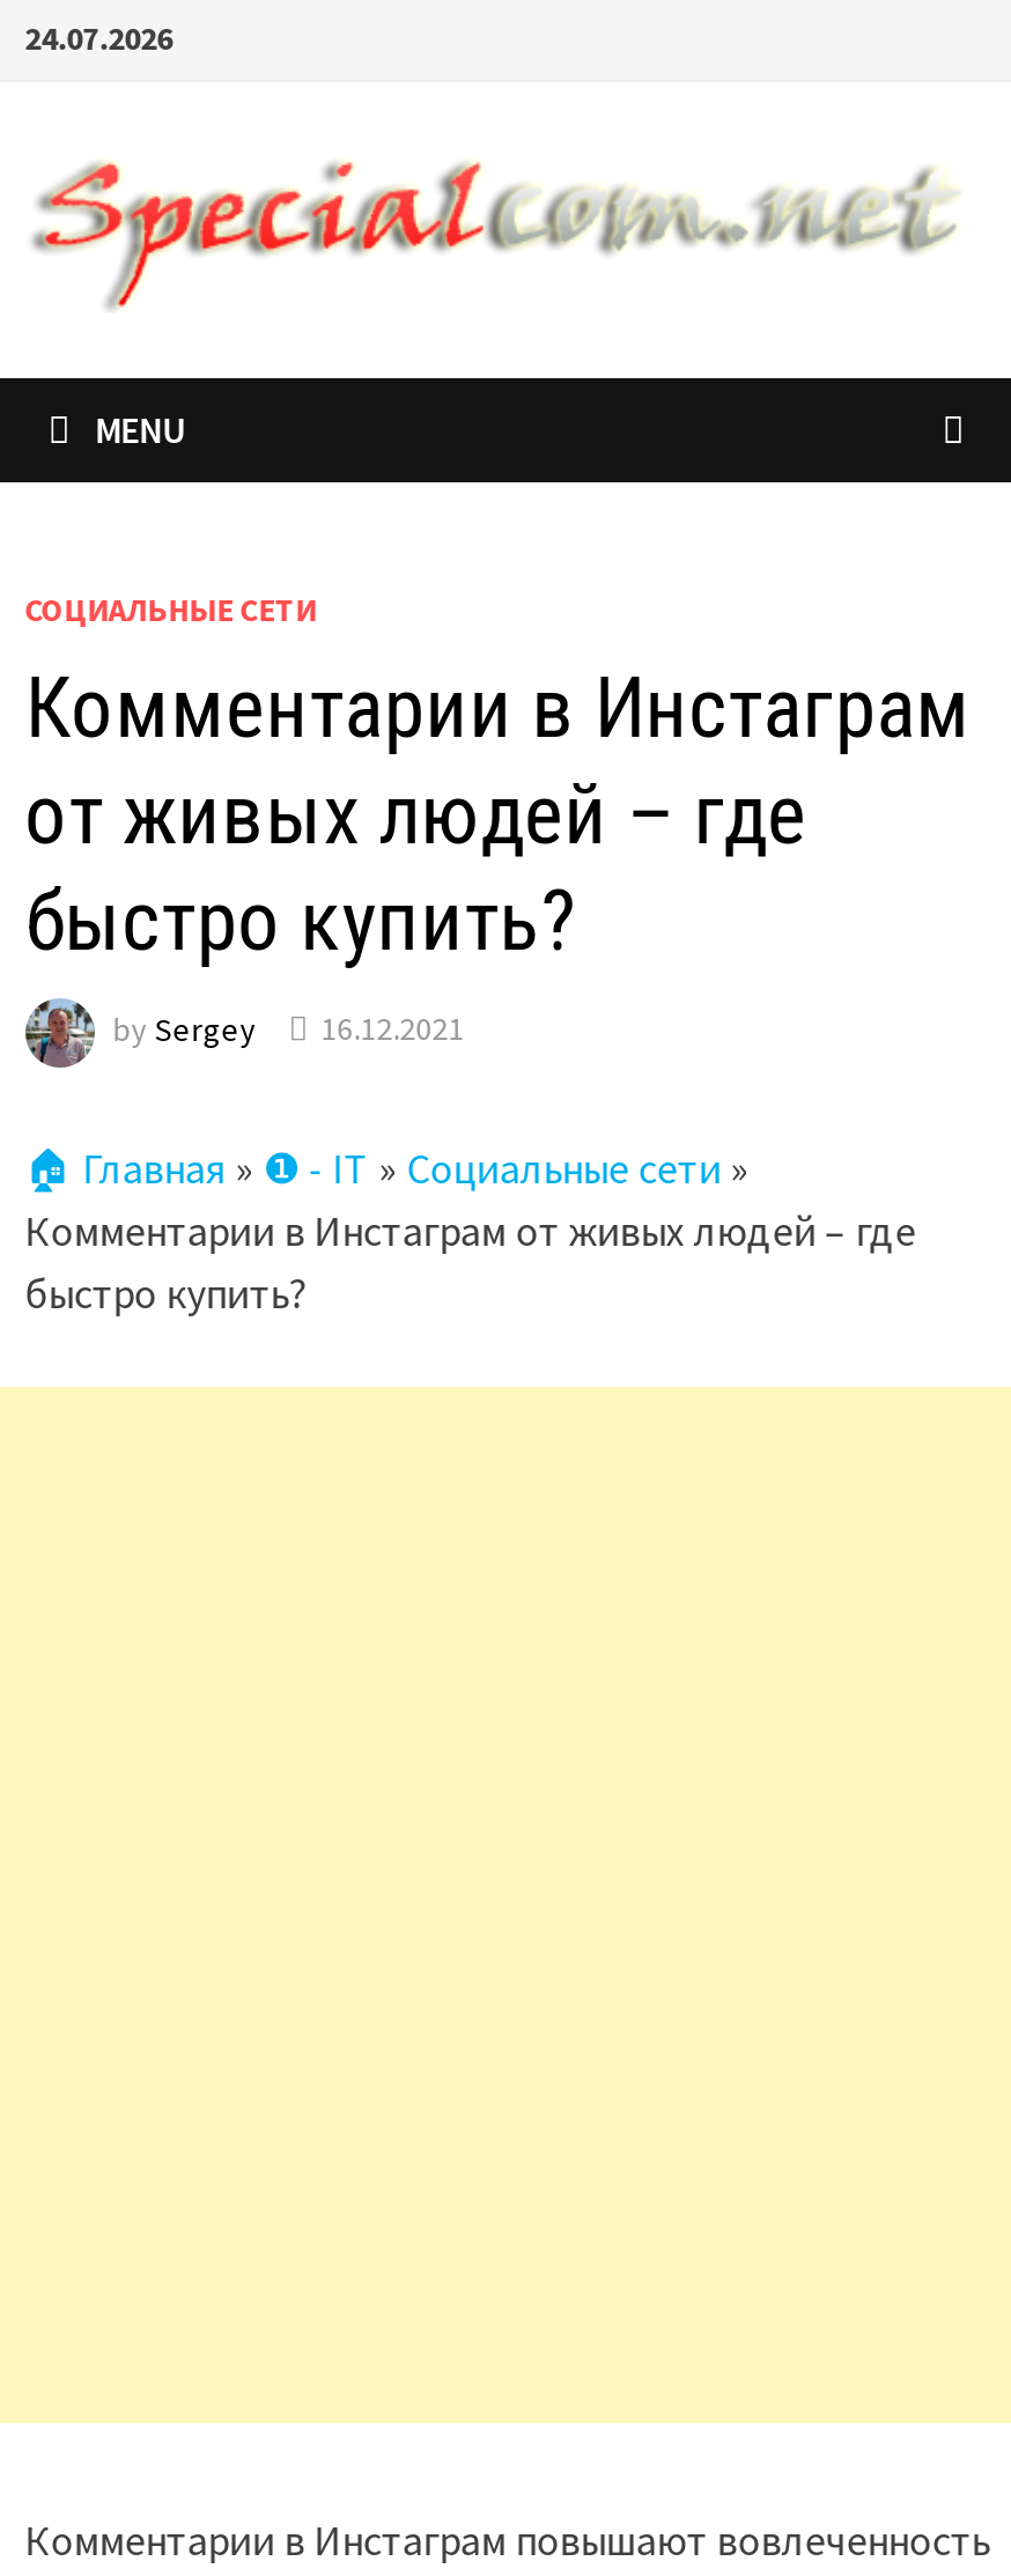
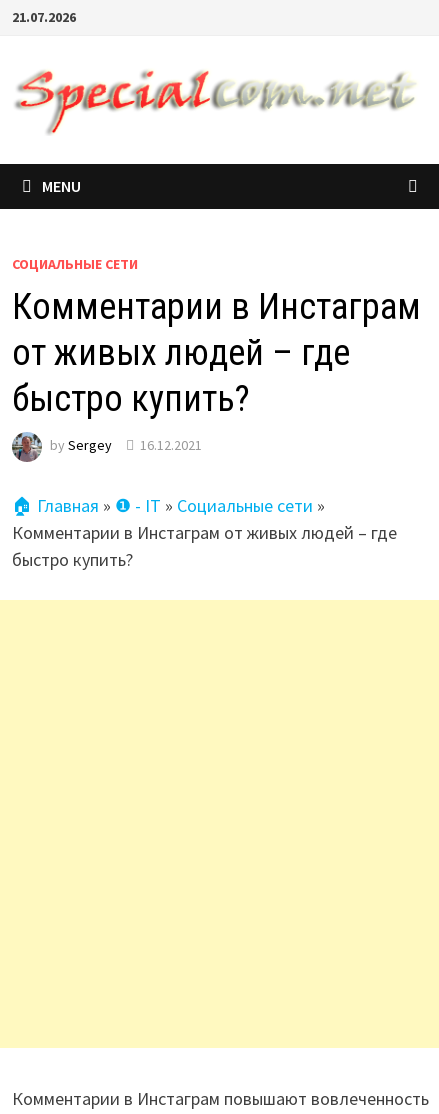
[25,17,173,59] 24.07.2026 -> [12,8,76,26] 21.07.2026

